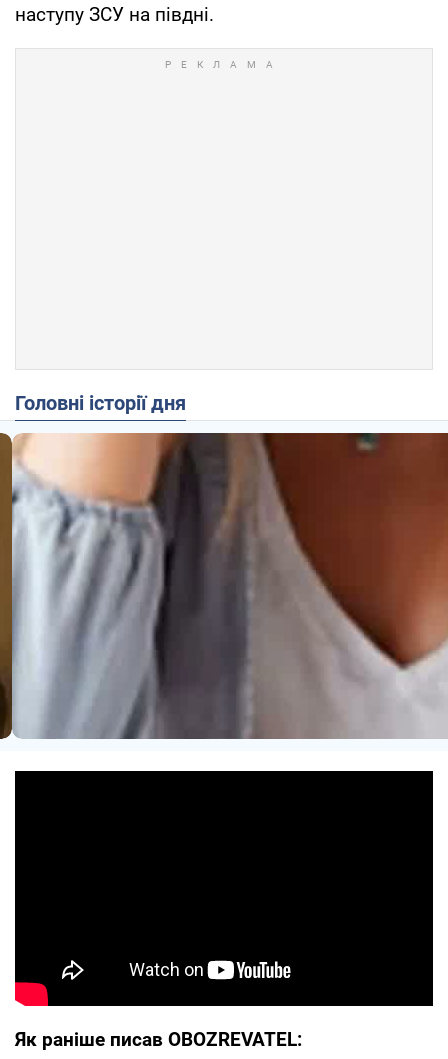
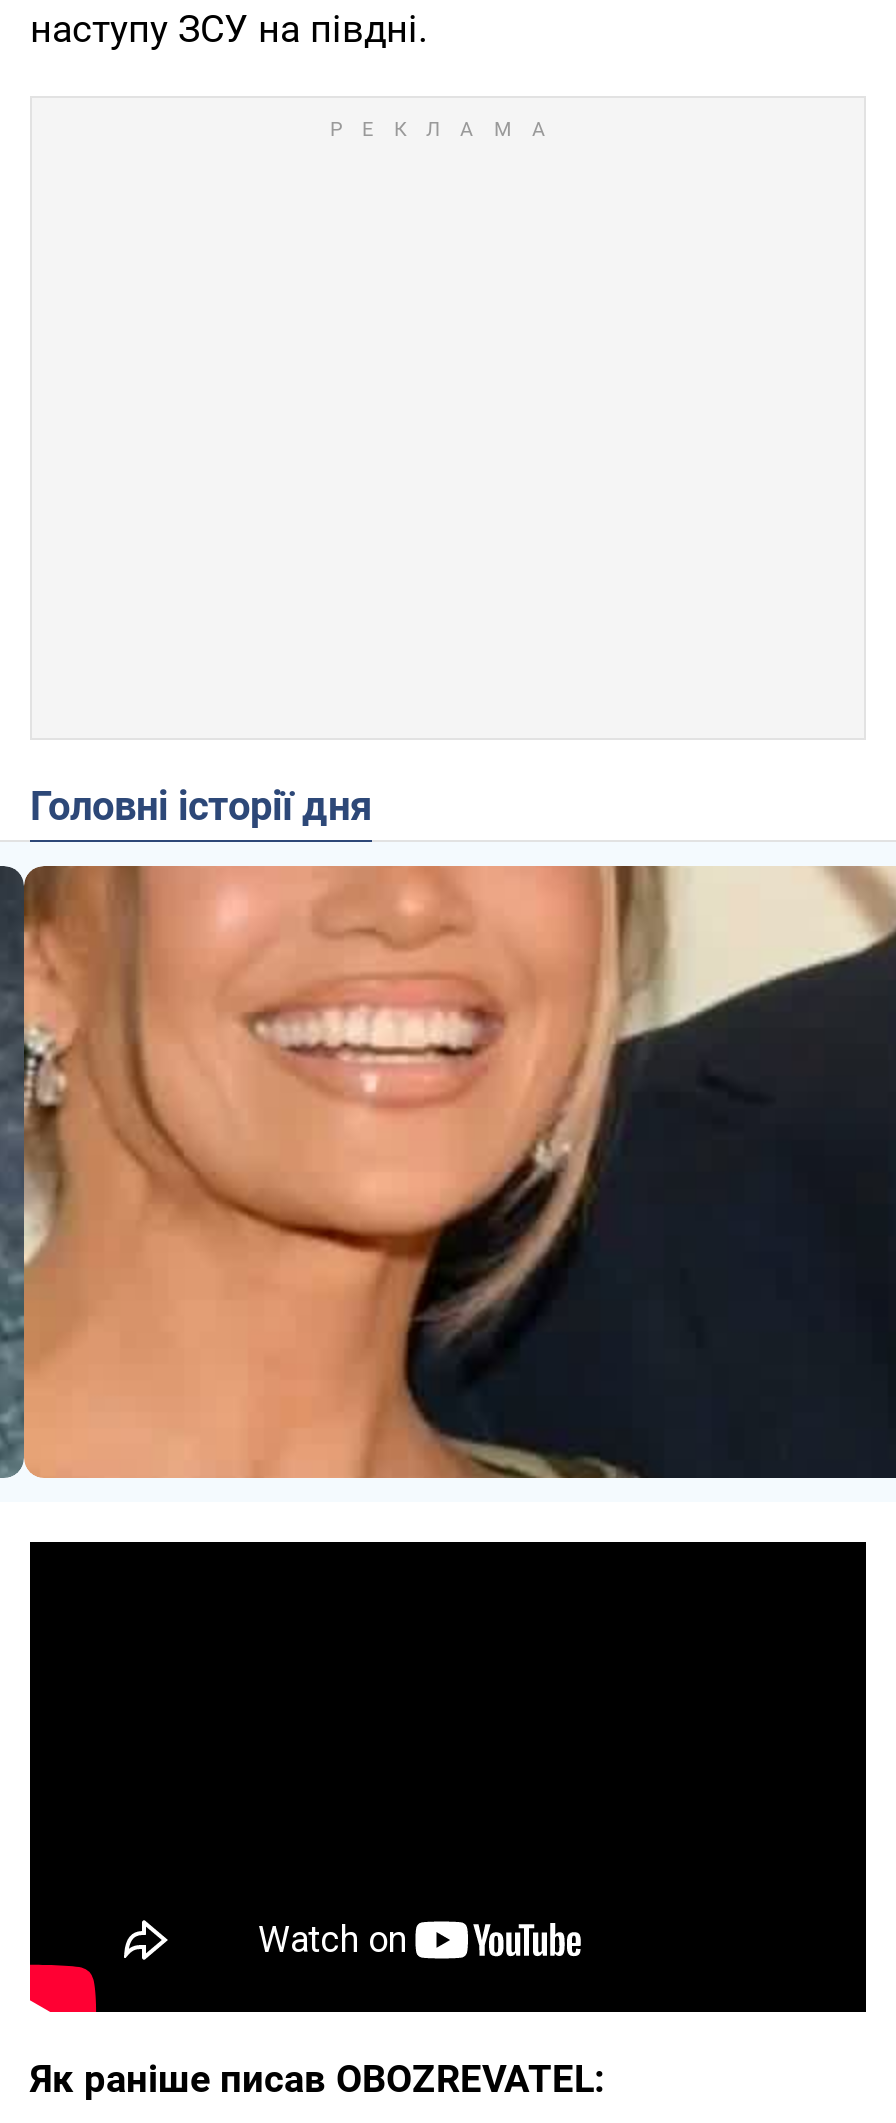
[3,432,445,740] [image] -> [6,864,890,1480] [image]

